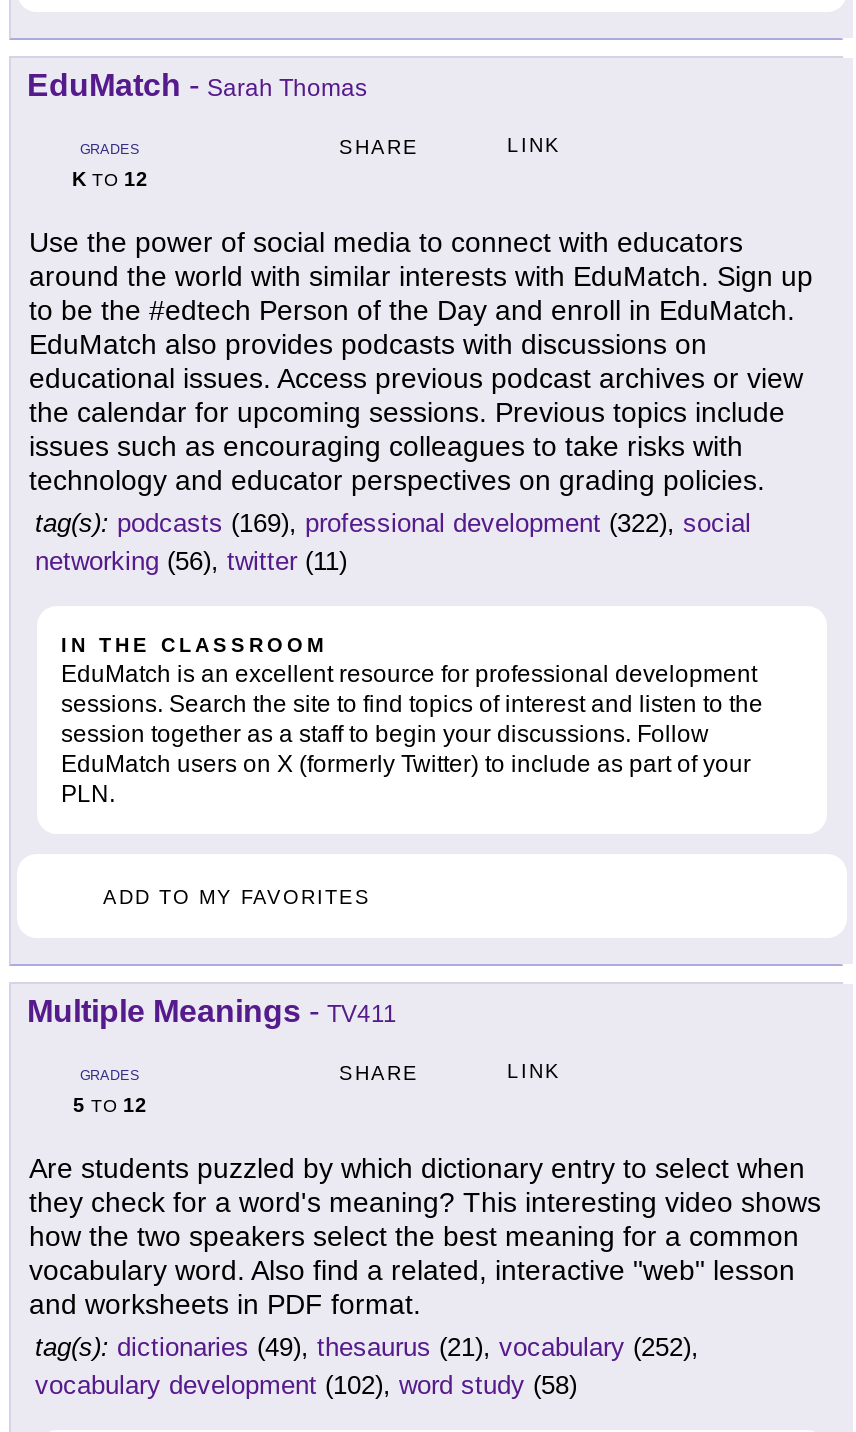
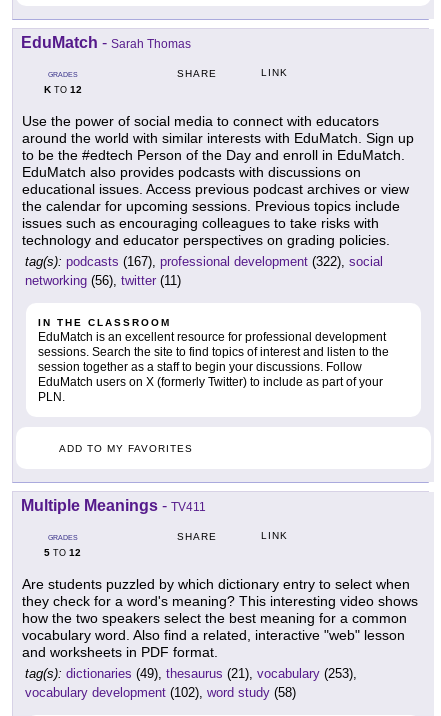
[35,509,751,539] tag(s): podcasts (169), professional development (322), social -> [25,254,383,269] tag(s): podcasts (167), professional development (322), social
[35,1333,699,1363] tag(s): dictionaries (49), thesaurus (21), vocabulary (252), -> [25,666,357,681] tag(s): dictionaries (49), thesaurus (21), vocabulary (253),

